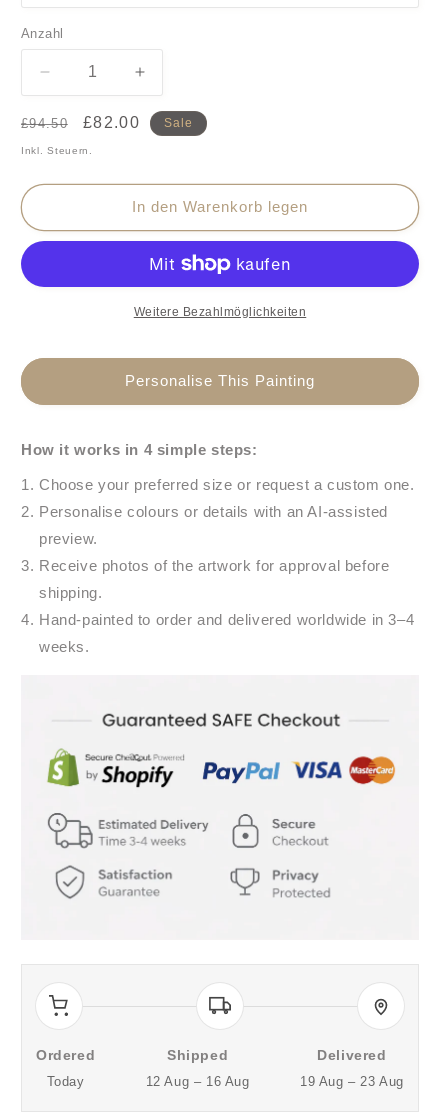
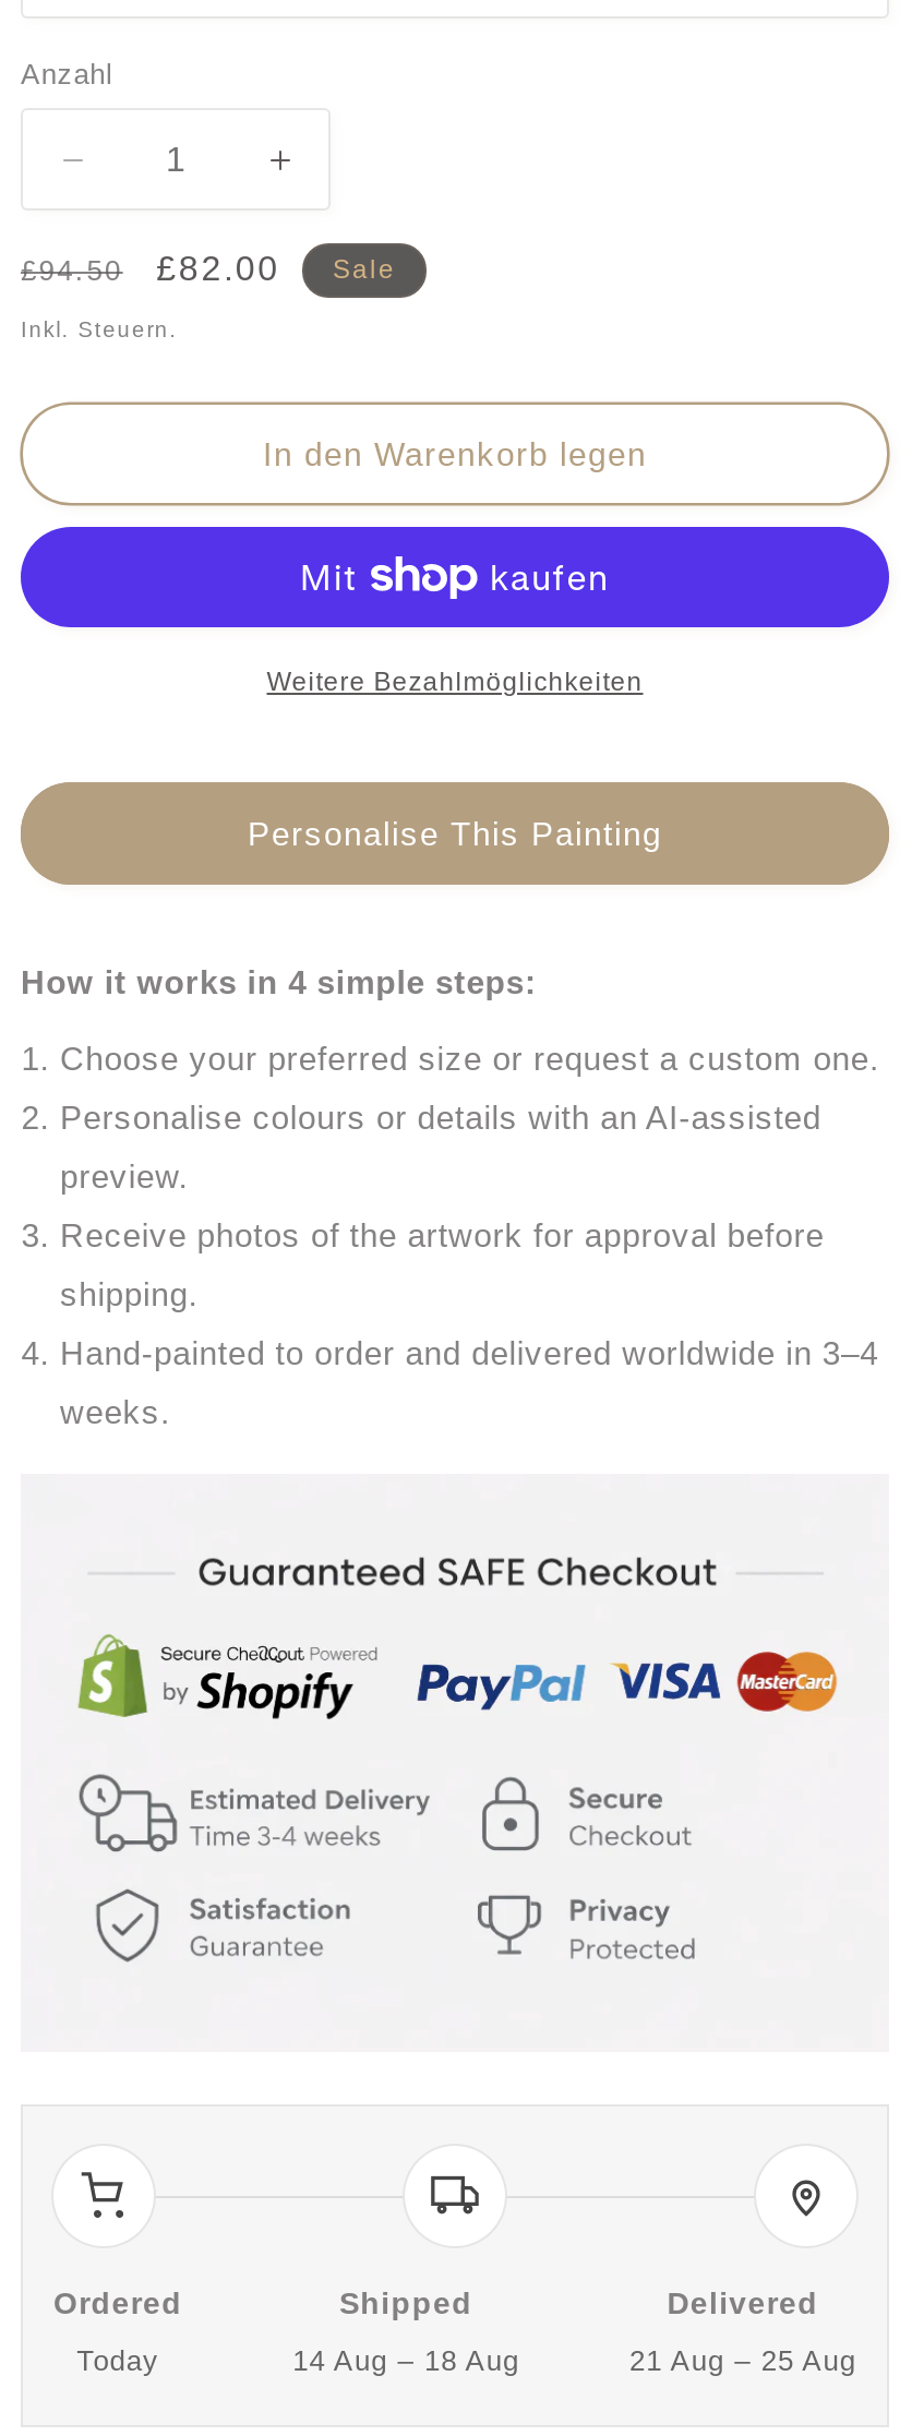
[146,1074,250,1089] 12 Aug – 16 Aug -> [293,2345,519,2378] 14 Aug – 18 Aug
[300,1074,404,1089] 19 Aug – 23 Aug -> [629,2345,856,2378] 21 Aug – 25 Aug

